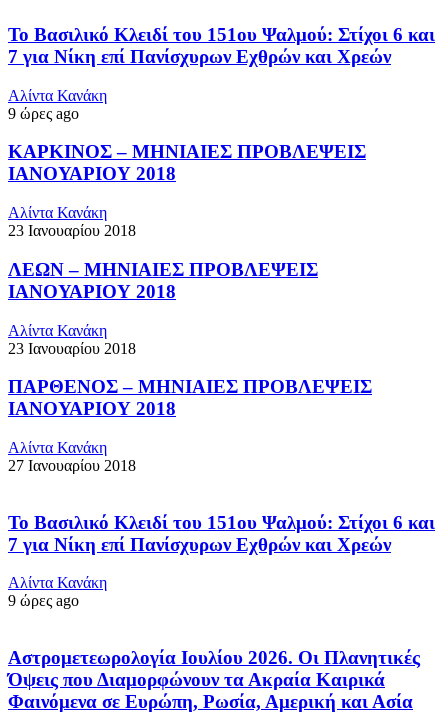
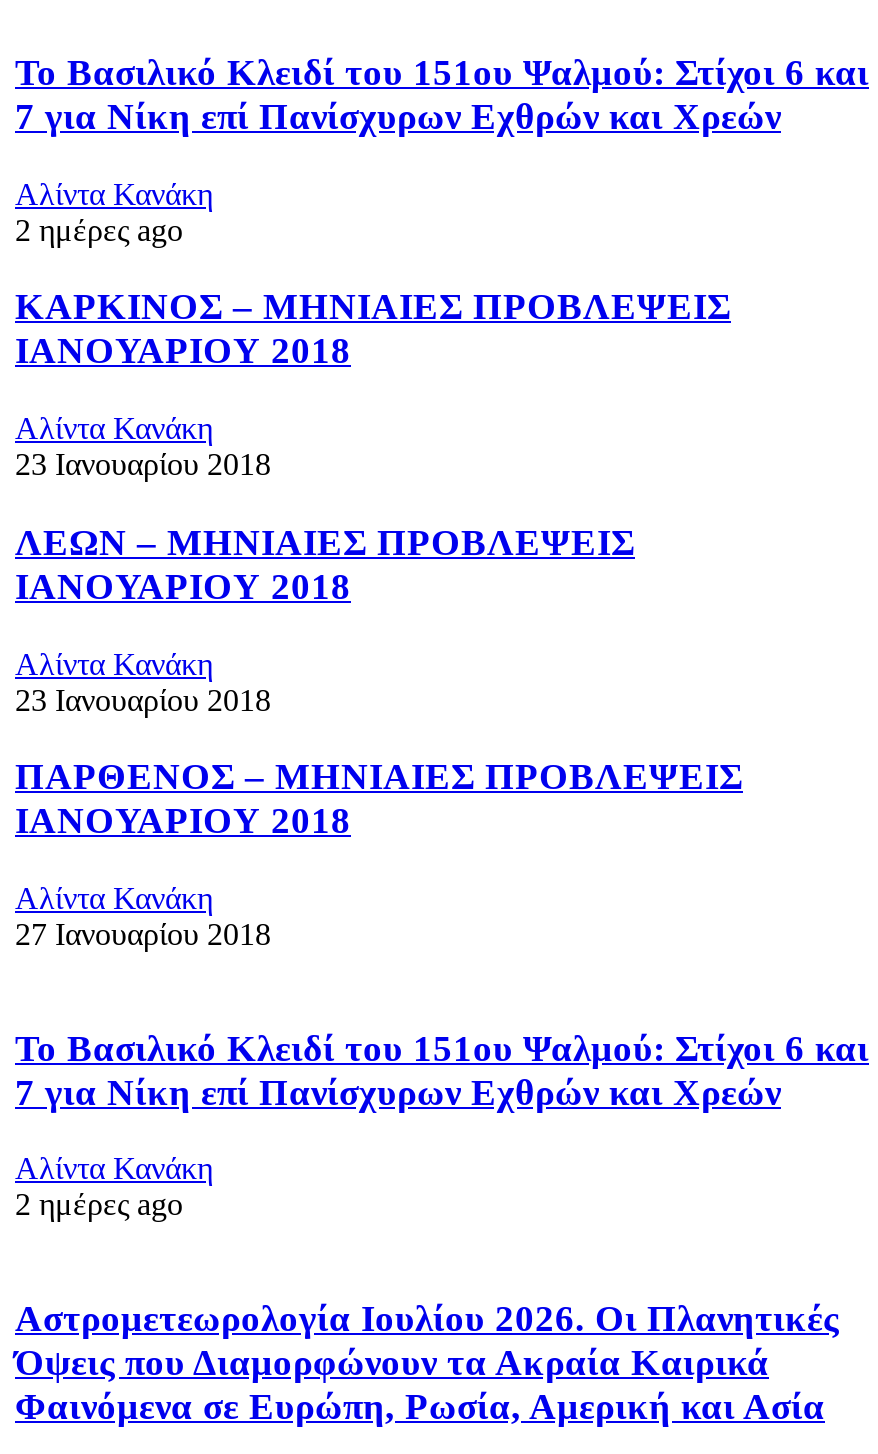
[8,105,79,122] 9 ώρες ago -> [15,212,183,246] 2 ημέρες ago
[8,592,79,609] 9 ώρες ago -> [15,1188,183,1222] 2 ημέρες ago

